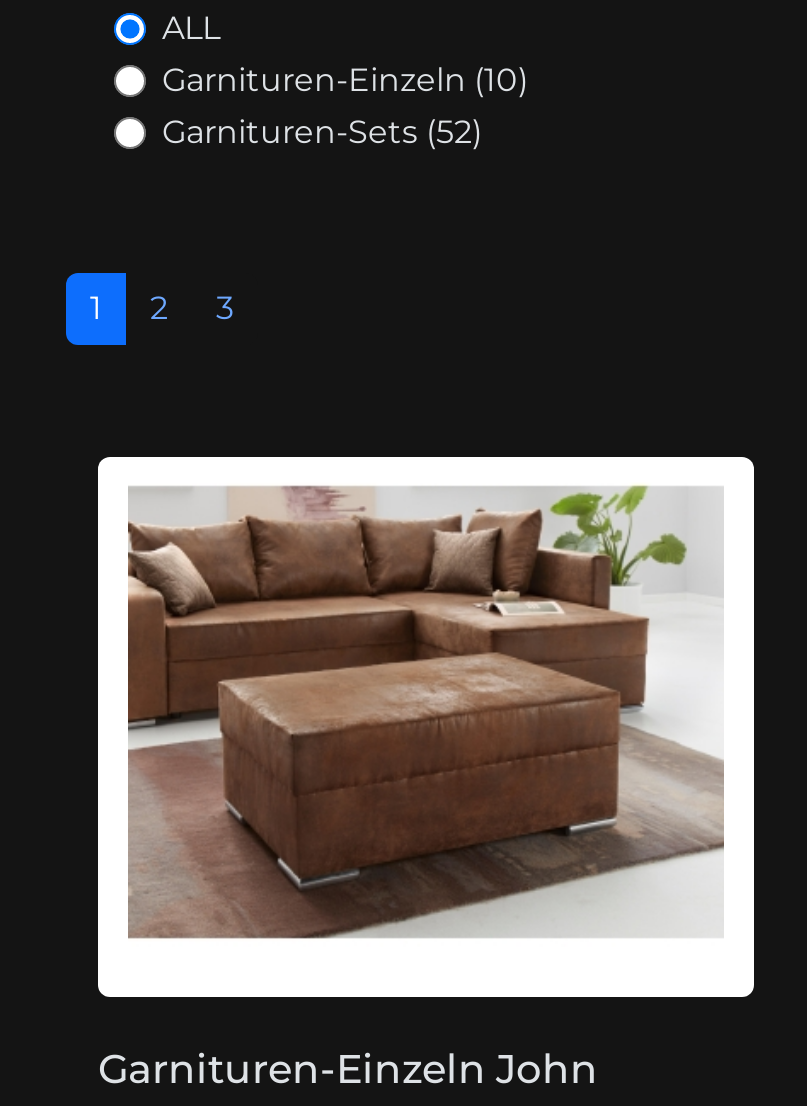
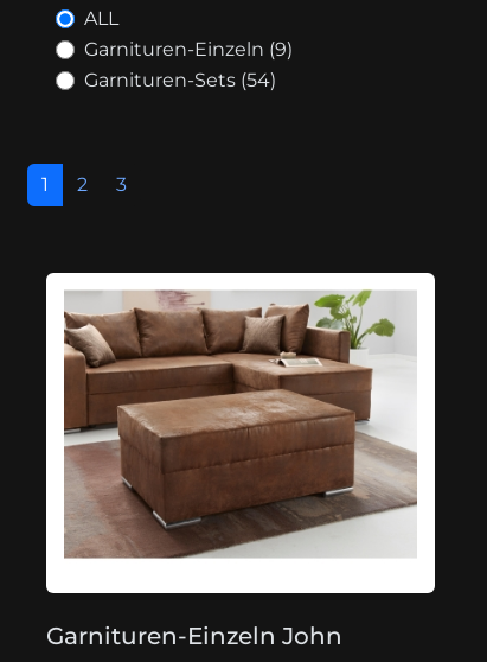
[162,61,528,99] Garnituren-Einzeln (10) -> [84,38,293,61] Garnituren-Einzeln (9)
[162,113,482,151] Garnituren-Sets (52) -> [84,69,276,91] Garnituren-Sets (54)

